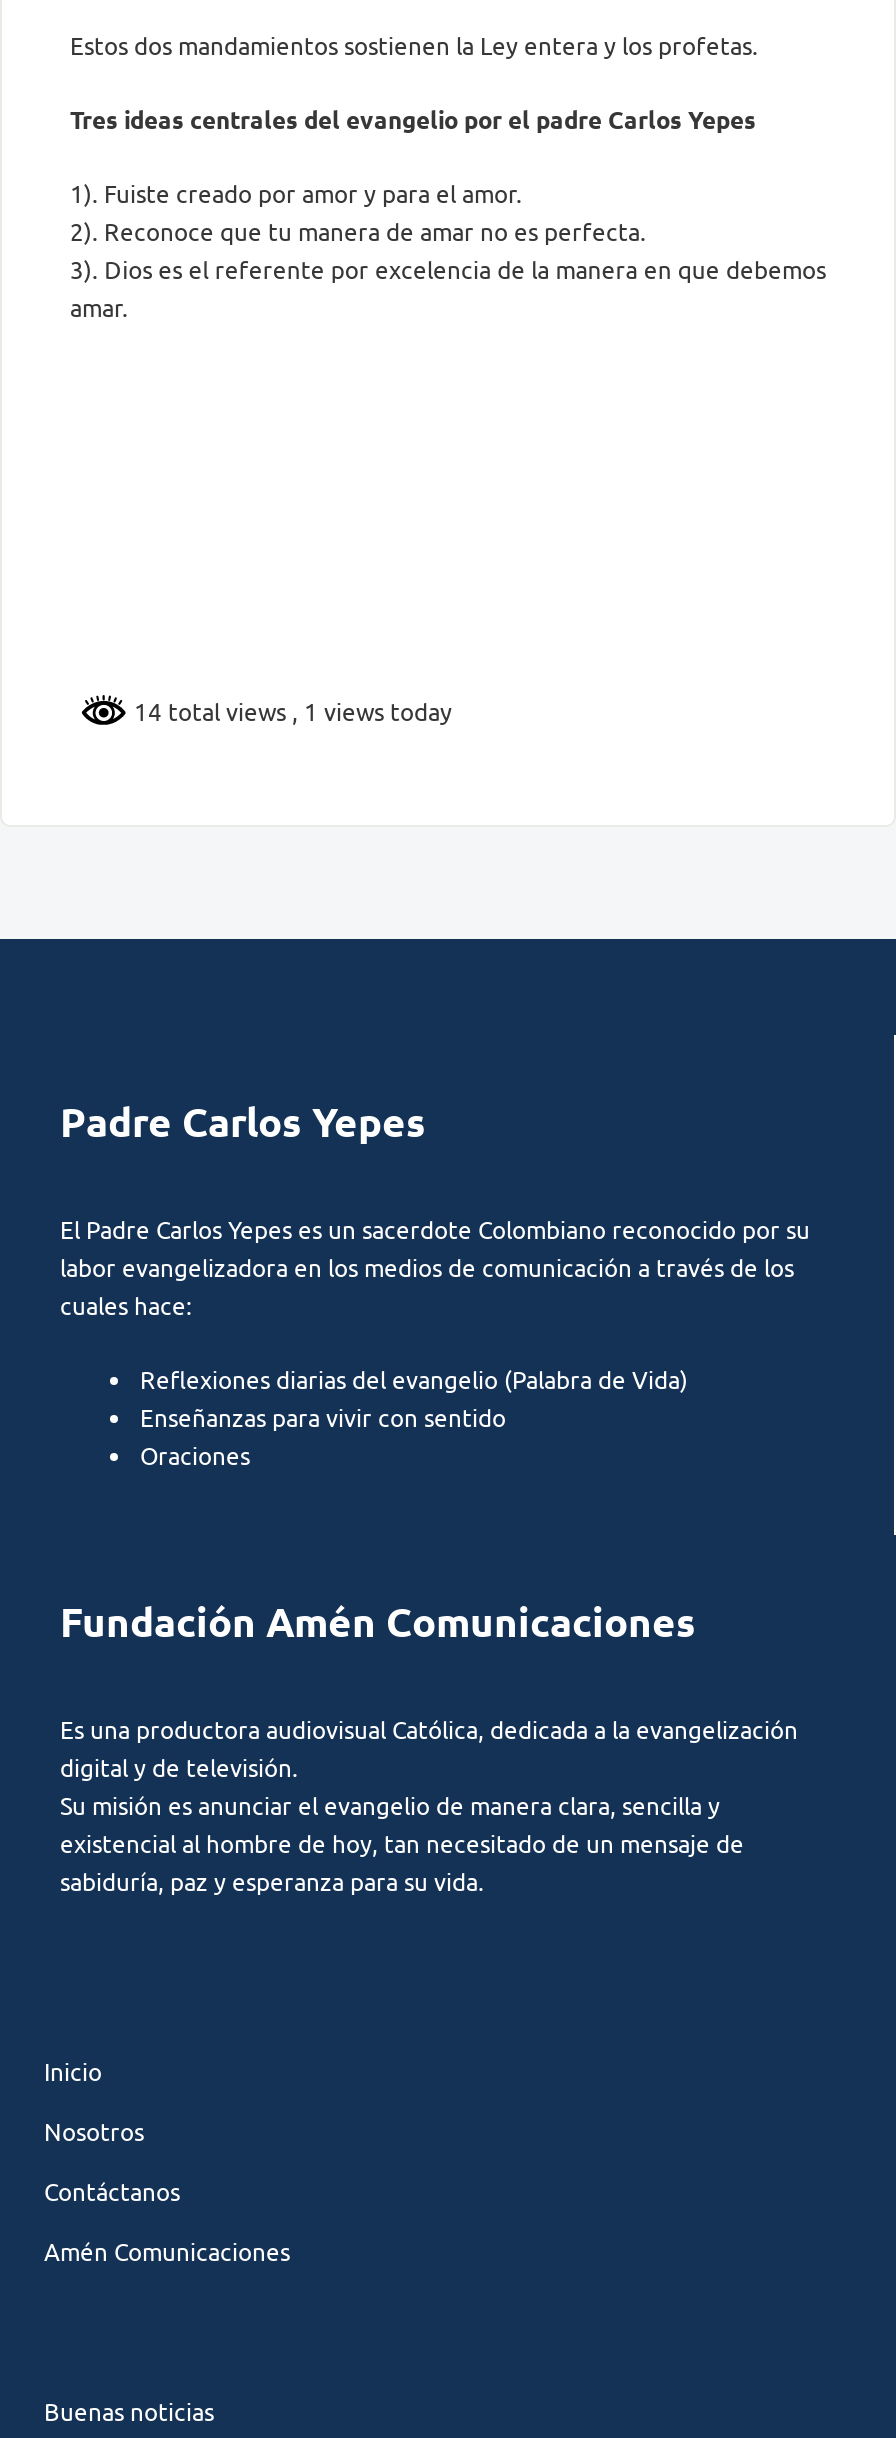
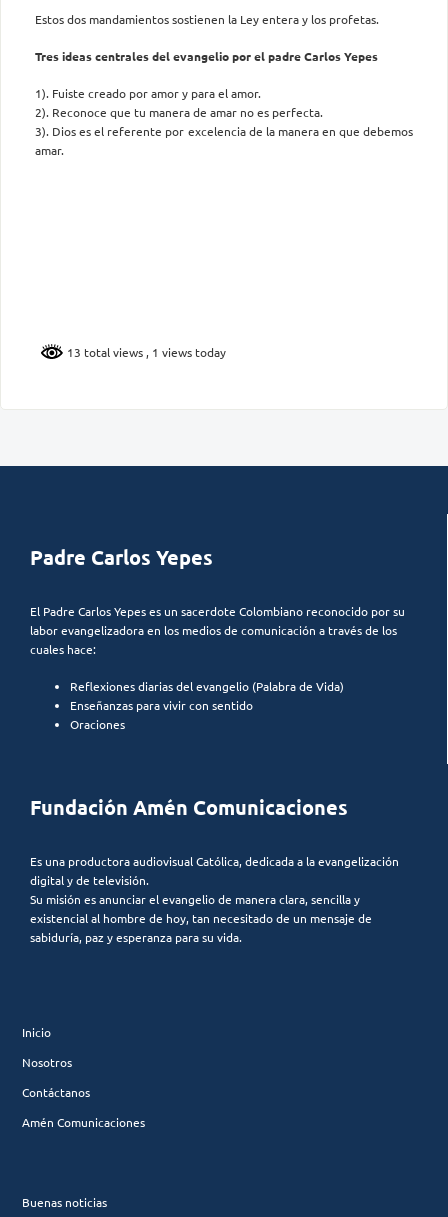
[128,694,452,726] 14 total views, 1 views today -> [64,344,226,360] 13 total views, 1 views today

